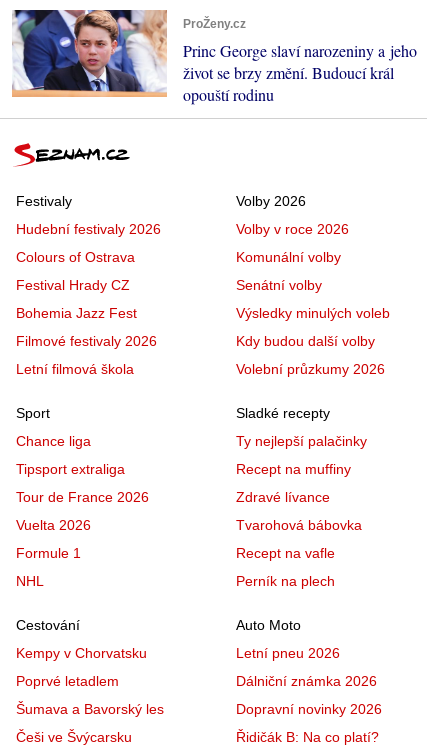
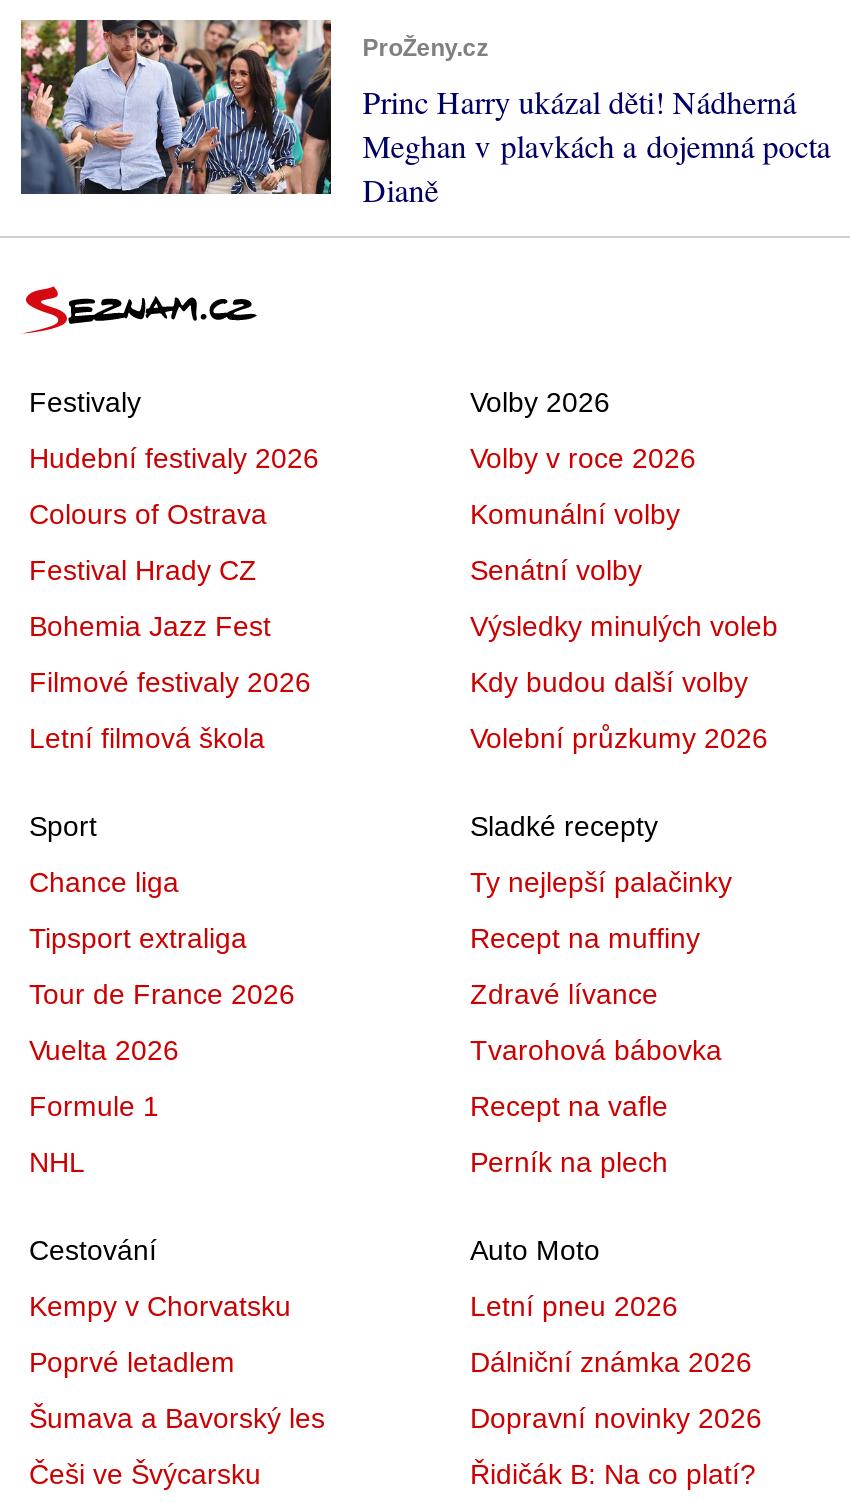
[11,9,417,105] [image] | Princ George slaví narozeniny a jeho | život se brzy změní. Budoucí král | opouští rodinu -> [19,17,830,210] [image] | Princ Harry ukázal děti! Nádherná | Meghan v plavkách a dojemná pocta | Dianě

